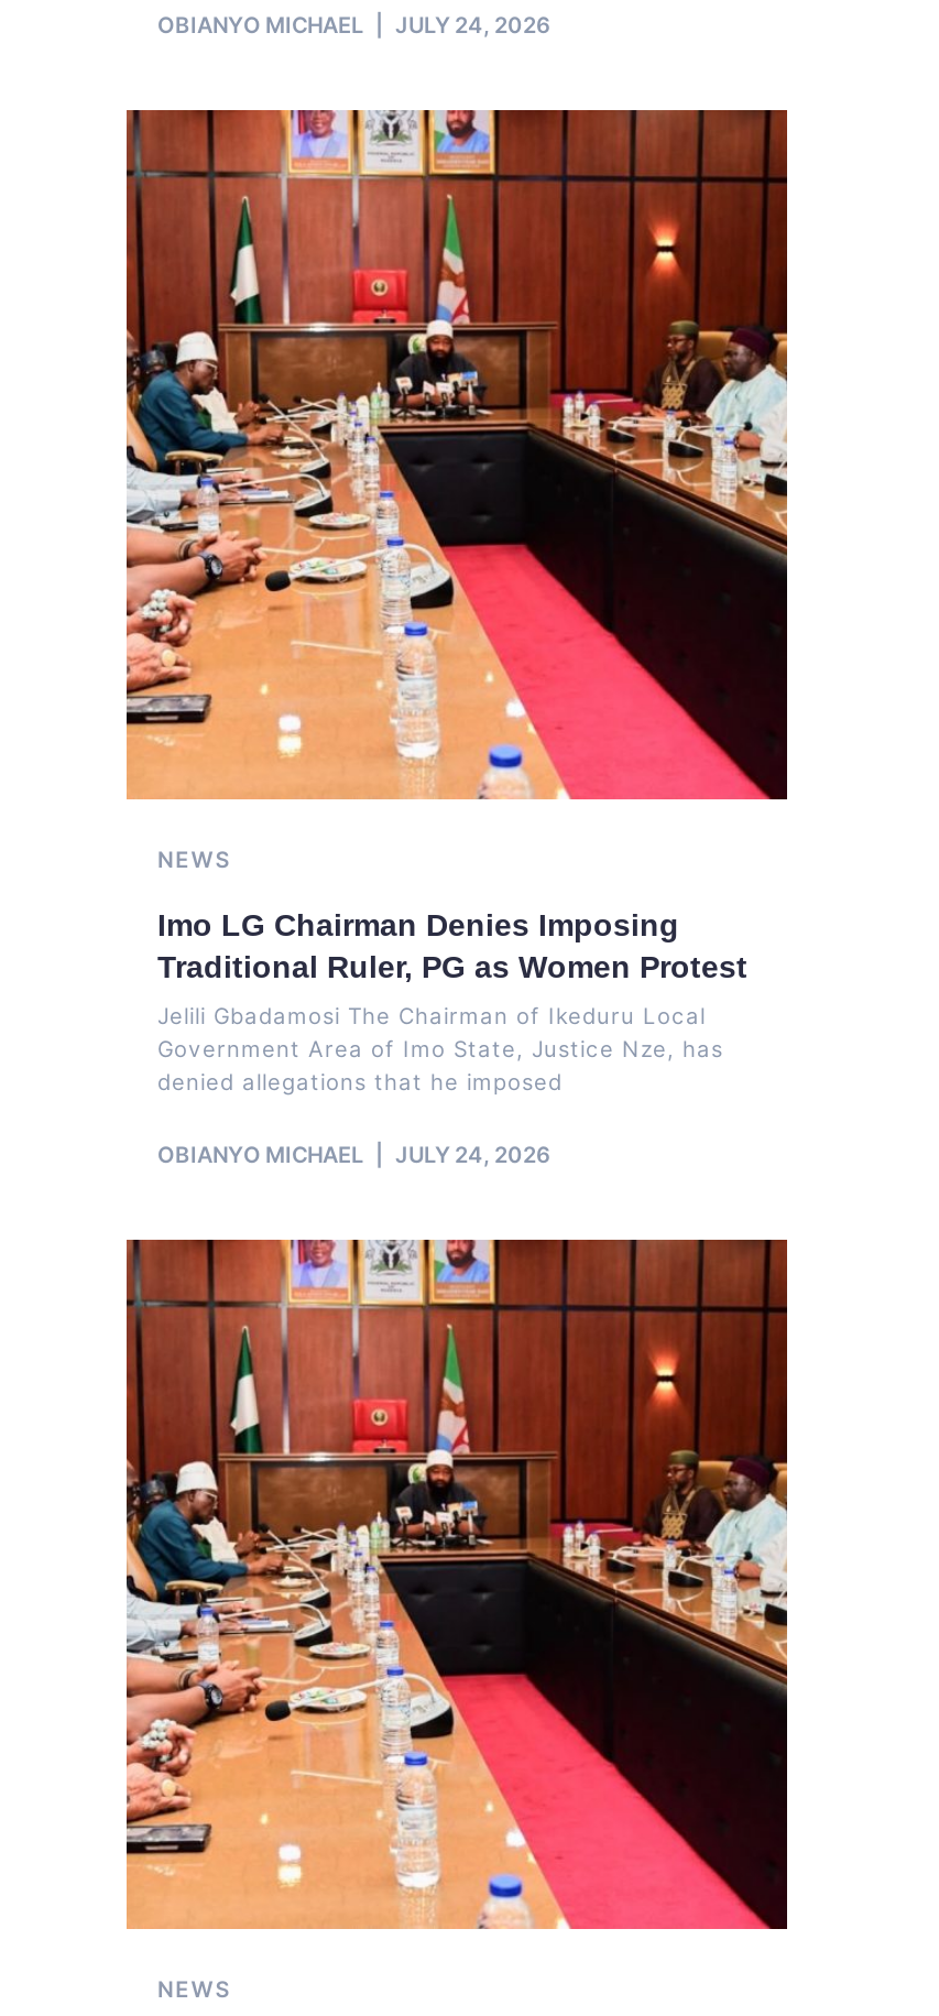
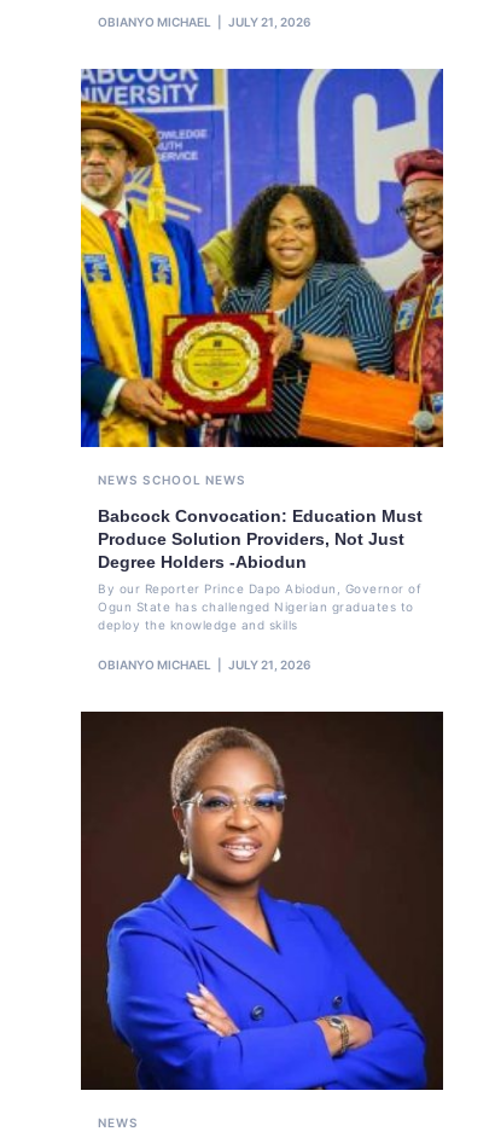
[157,10,549,36] OBIANYO MICHAEL JULY 24, 2026 -> [98,15,310,30] OBIANYO MICHAEL JULY 21, 2026
[124,108,789,871] [image] | NEWS -> [80,68,444,488] [image] | NEWS SCHOOL NEWS
[157,906,747,983] Imo LG Chairman Denies Imposing | Traditional Ruler, PG as Women Protest -> [98,507,423,572] Babcock Convocation: Education Must | Produce Solution Providers, Not Just | Degree Holders -Abiodun
[157,1001,723,1093] Jelili Gbadamosi The Chairman of Ikeduru Local | Government Area of Imo State, Justice Nze, has | denied allegations that he imposed -> [98,582,421,633] By our Reporter Prince Dapo Abiodun, Governor of | Ogun State has challenged Nigerian graduates to | deploy the knowledge and skills
[157,1140,549,1166] OBIANYO MICHAEL JULY 24, 2026 -> [98,658,310,672] OBIANYO MICHAEL JULY 21, 2026
[124,1238,789,1931] [image] -> [80,710,444,1091] [image]

